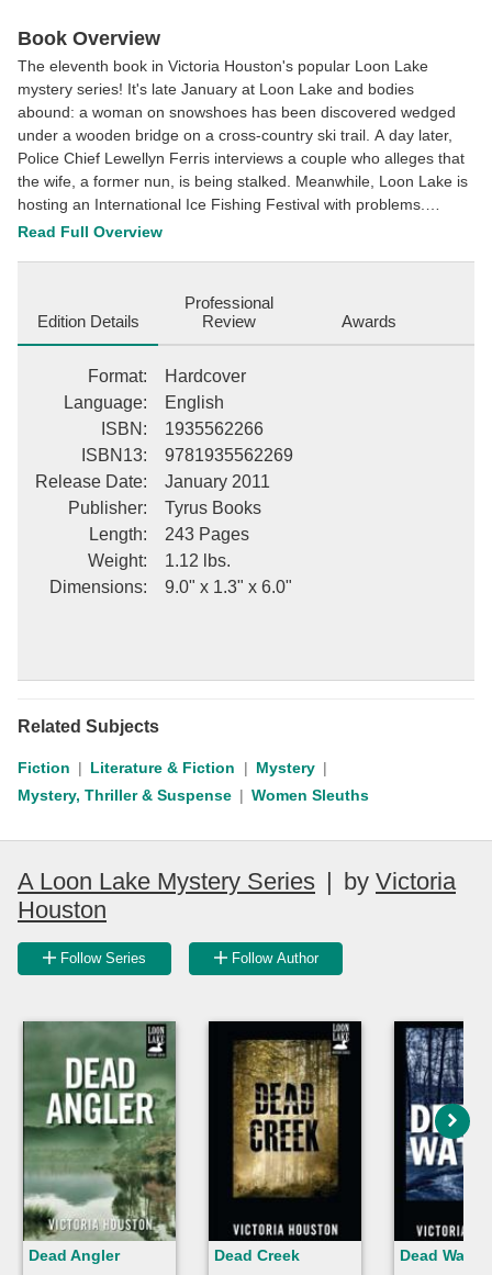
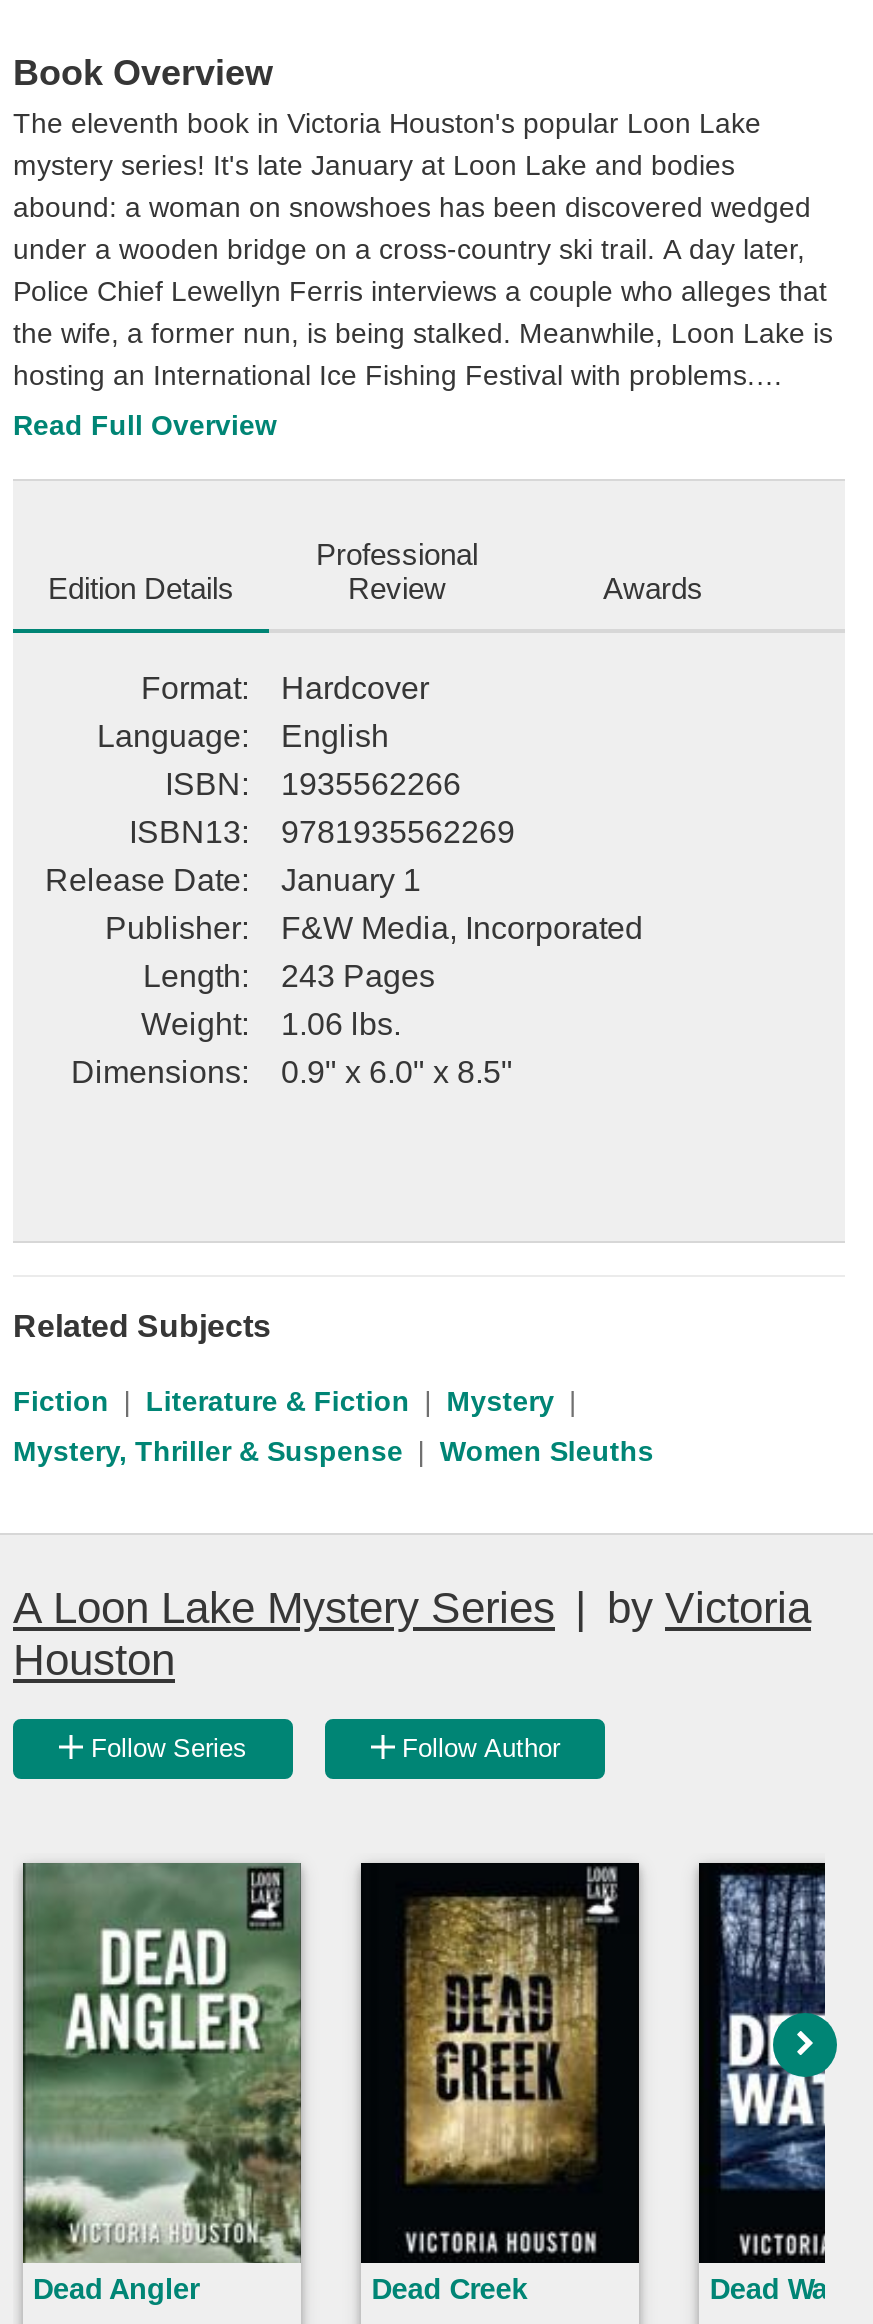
[35,472,270,491] Release Date: January 2011 -> [45,863,421,897] Release Date: January 1
[165,499,261,517] Tyrus Books -> [281,911,643,945] F&W Media, Incorporated
[88,551,231,570] Weight: 1.12 lbs. -> [141,1007,401,1041] Weight: 1.06 lbs.
[49,578,292,596] Dimensions: 9.0" x 1.3" x 6.0" -> [71,1055,513,1089] Dimensions: 0.9" x 6.0" x 8.5"

